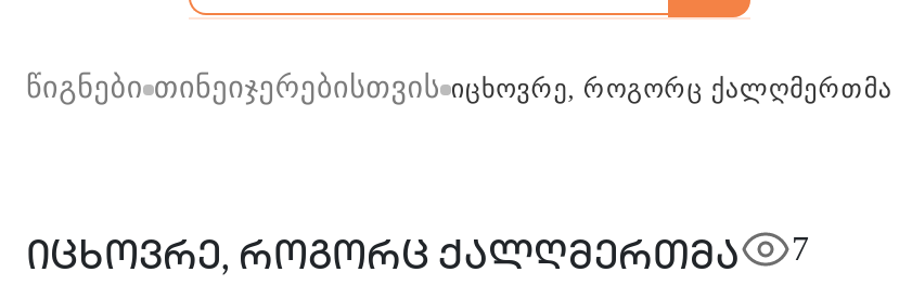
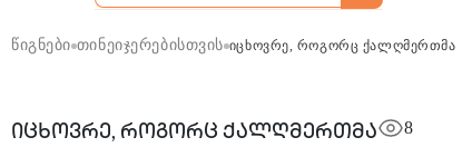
[26,230,809,279] იცხოვრე, როგორც ქალღმერთმა 7 -> [11,118,413,143] იცხოვრე, როგორც ქალღმერთმა 8

